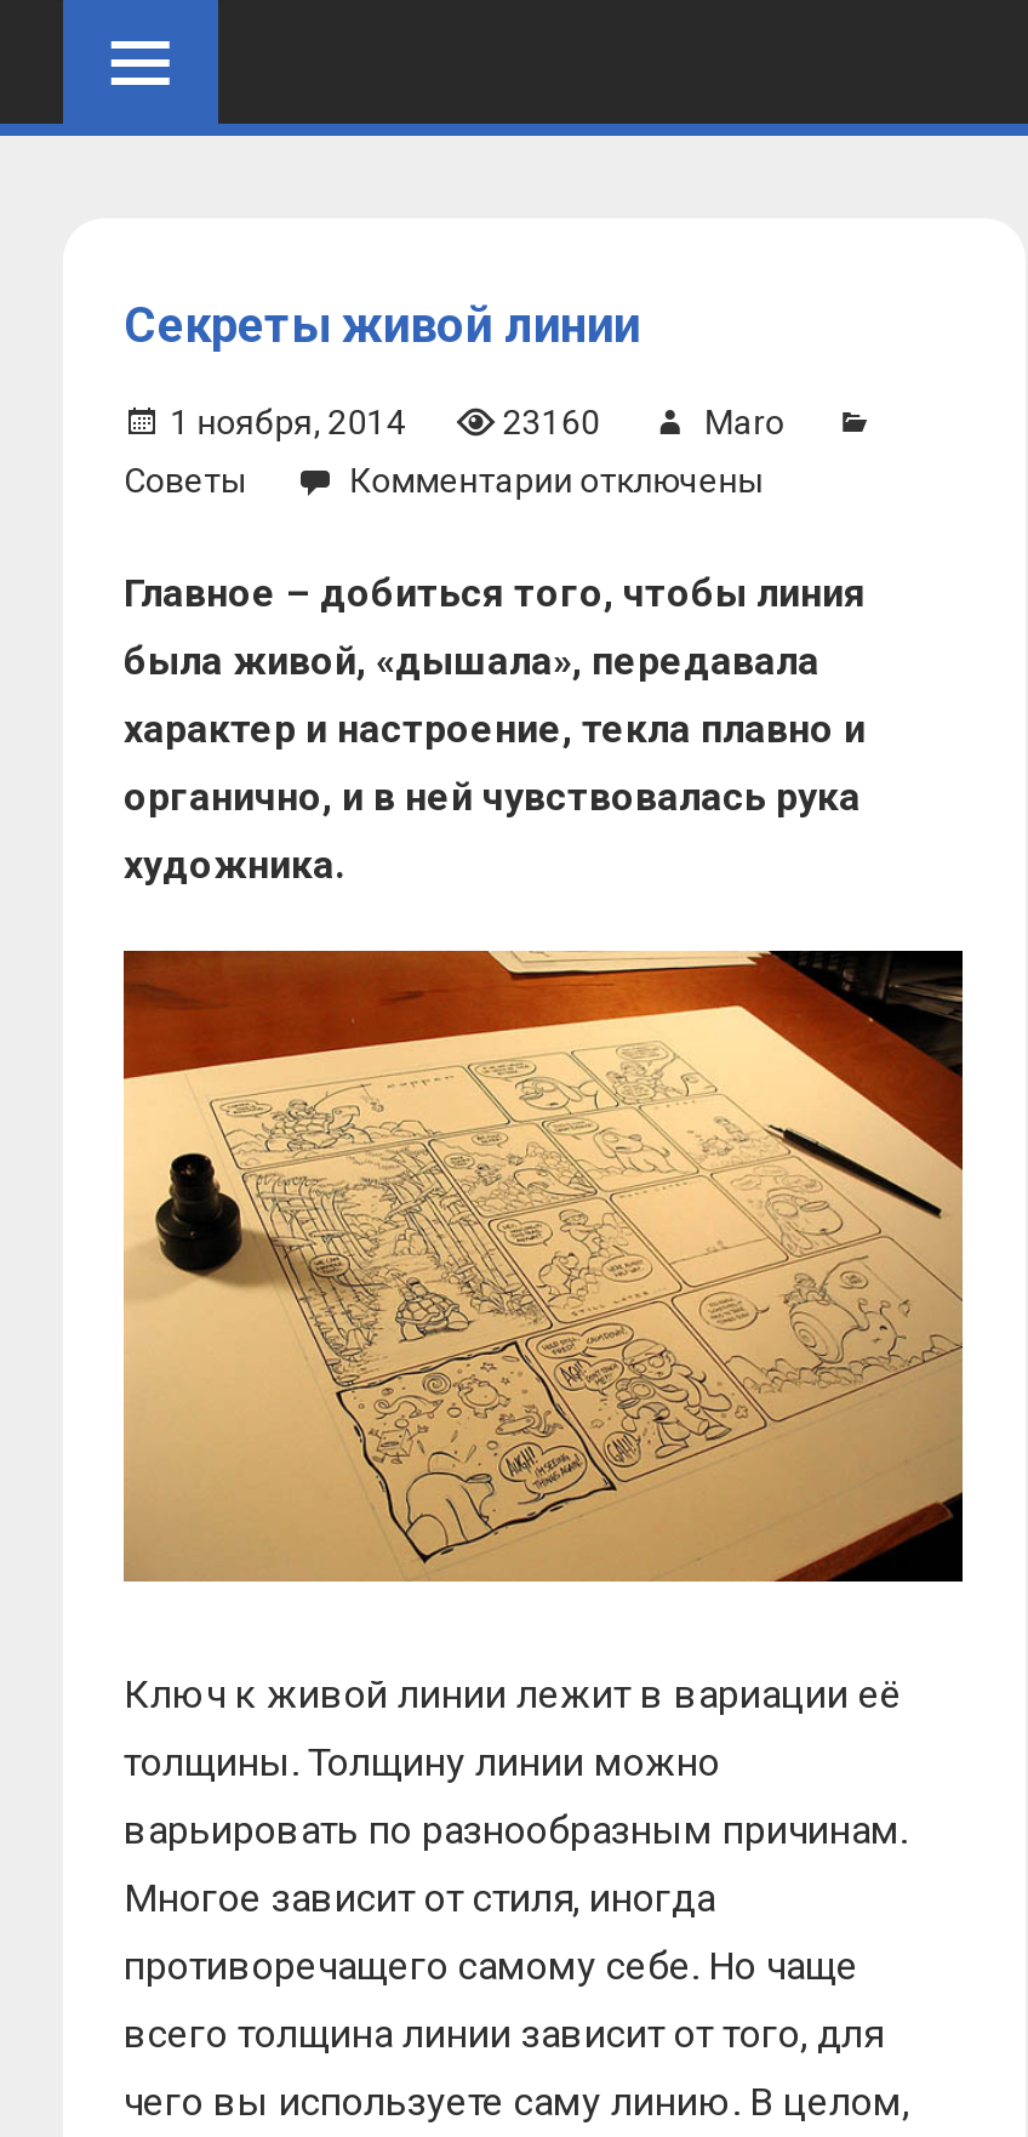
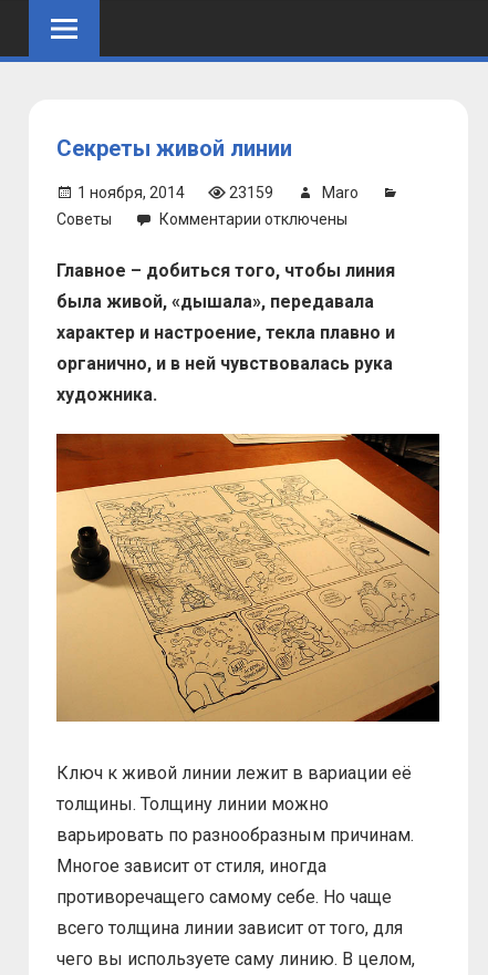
[503,402,600,441] 23160 -> [230,183,274,201] 23159

